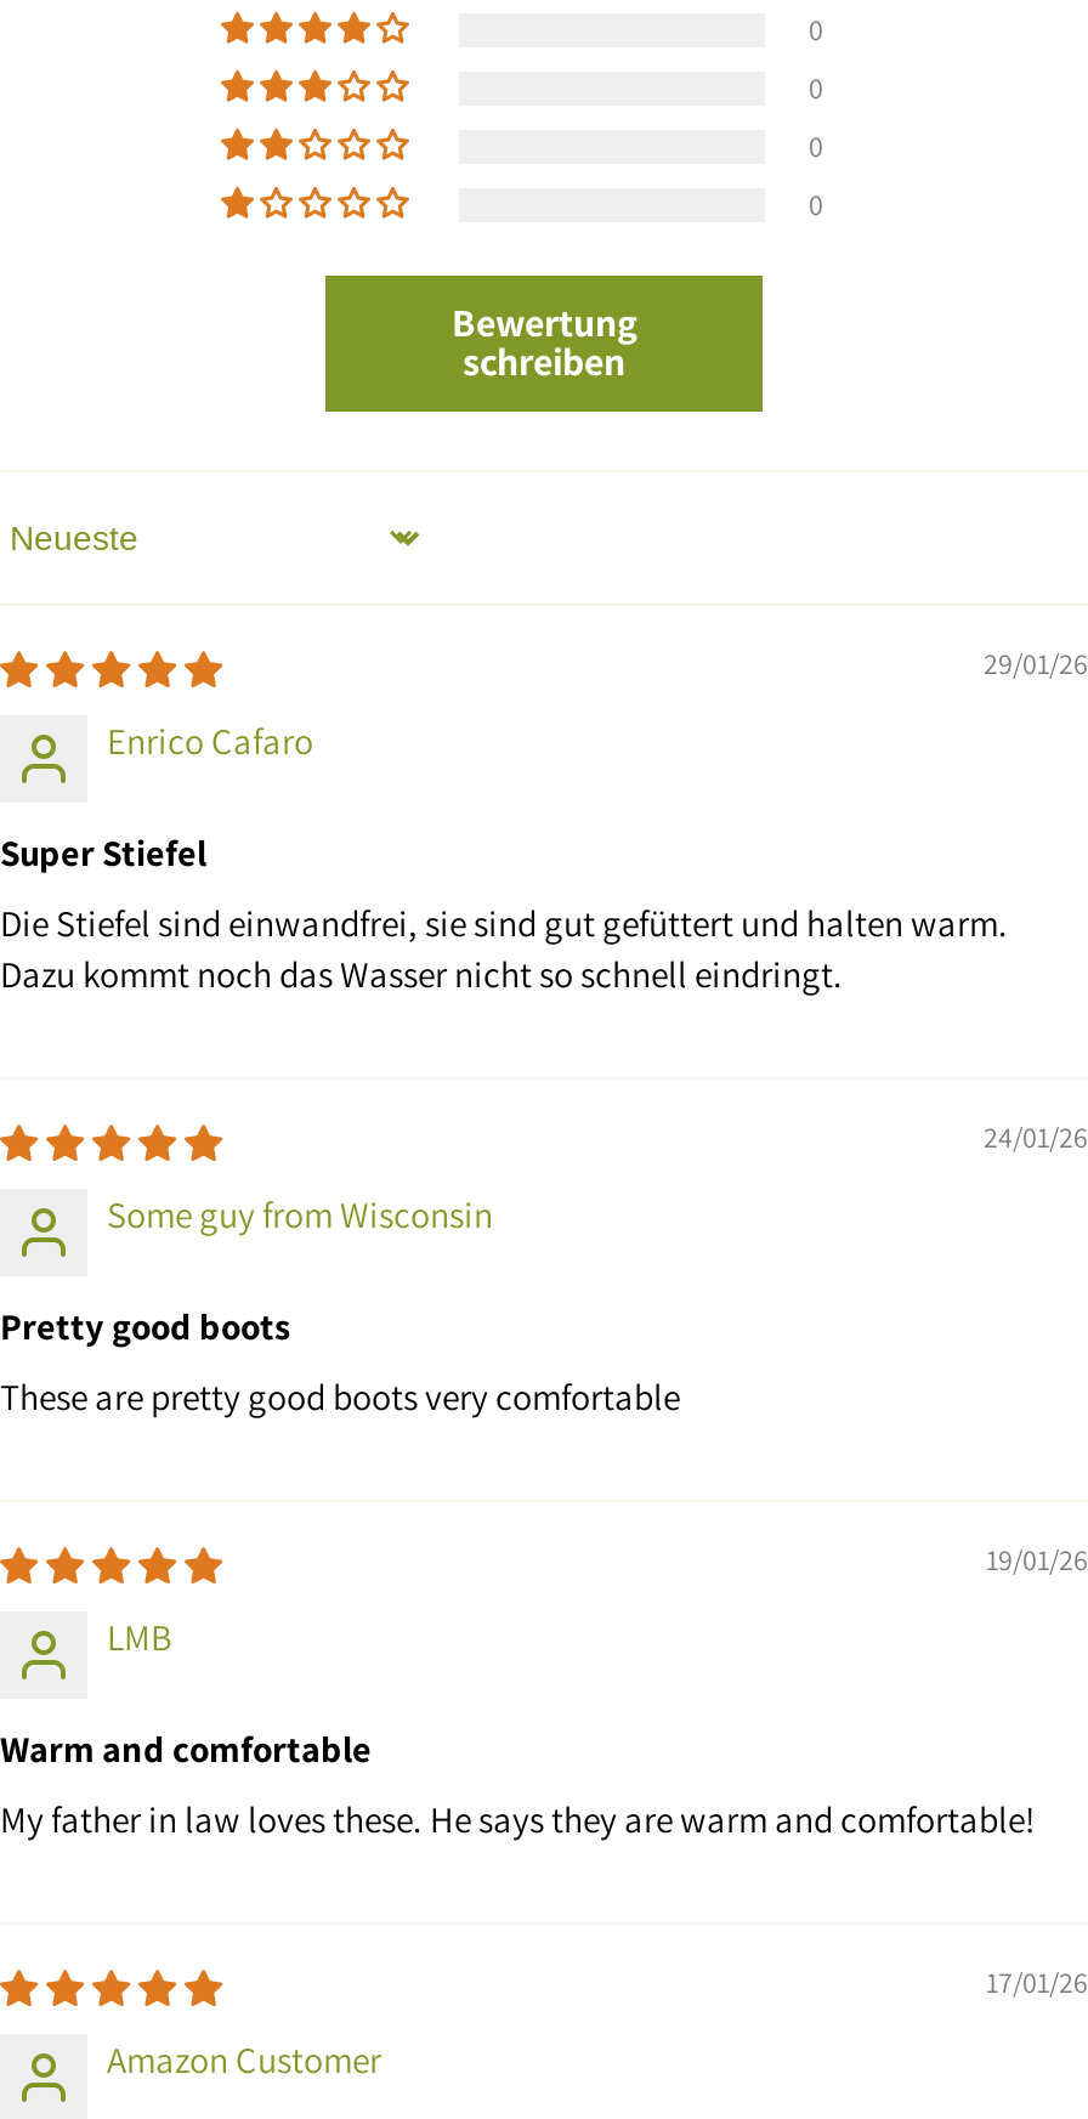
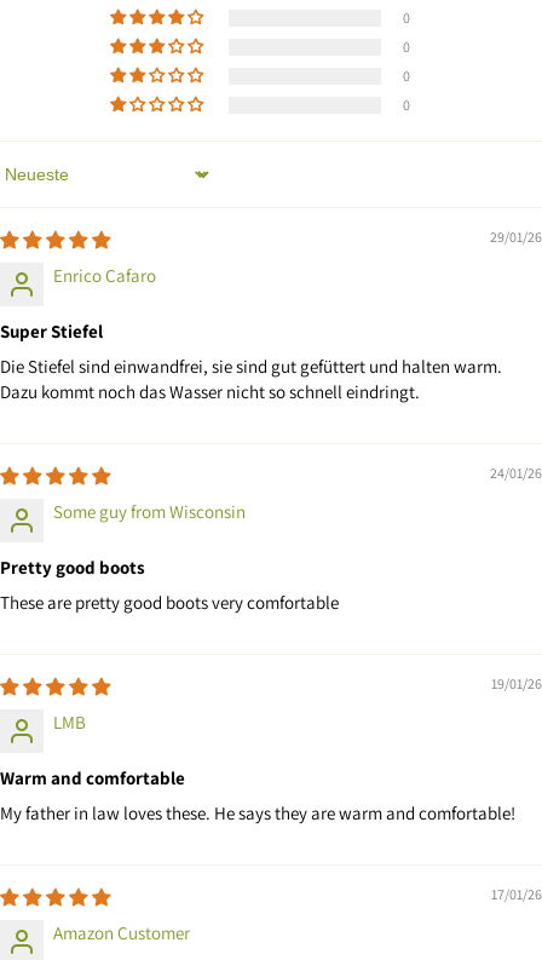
[452,297,636,386] Bewertung | schreiben -> none

